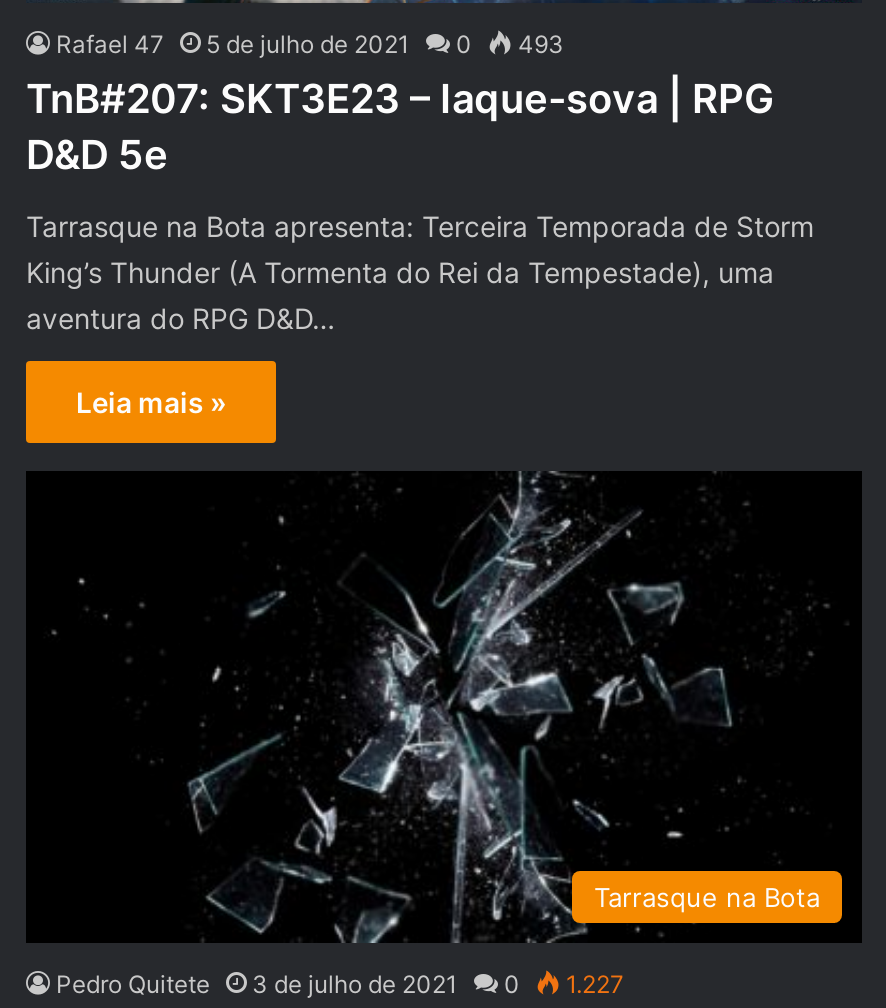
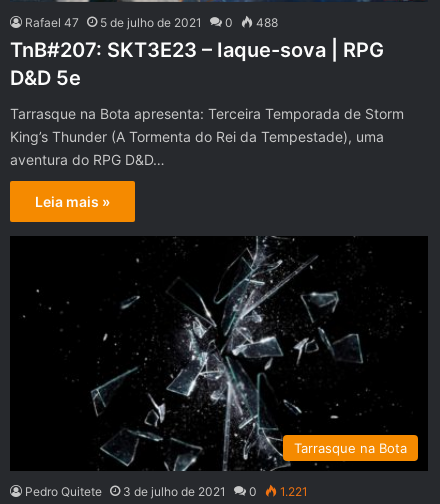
[56,29,564,59] Rafael 47 5 de julho de 2021 0 493 -> [25,14,278,29] Rafael 47 5 de julho de 2021 0 488
[56,969,624,999] Pedro Quitete 3 de julho de 2021 0 1.227 -> [25,484,308,499] Pedro Quitete 3 de julho de 2021 0 1.221

